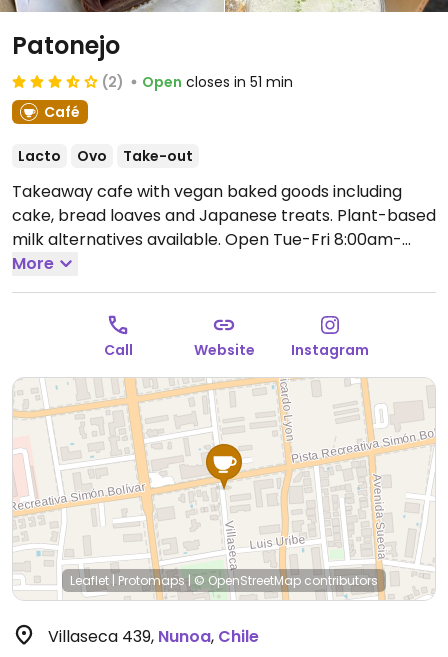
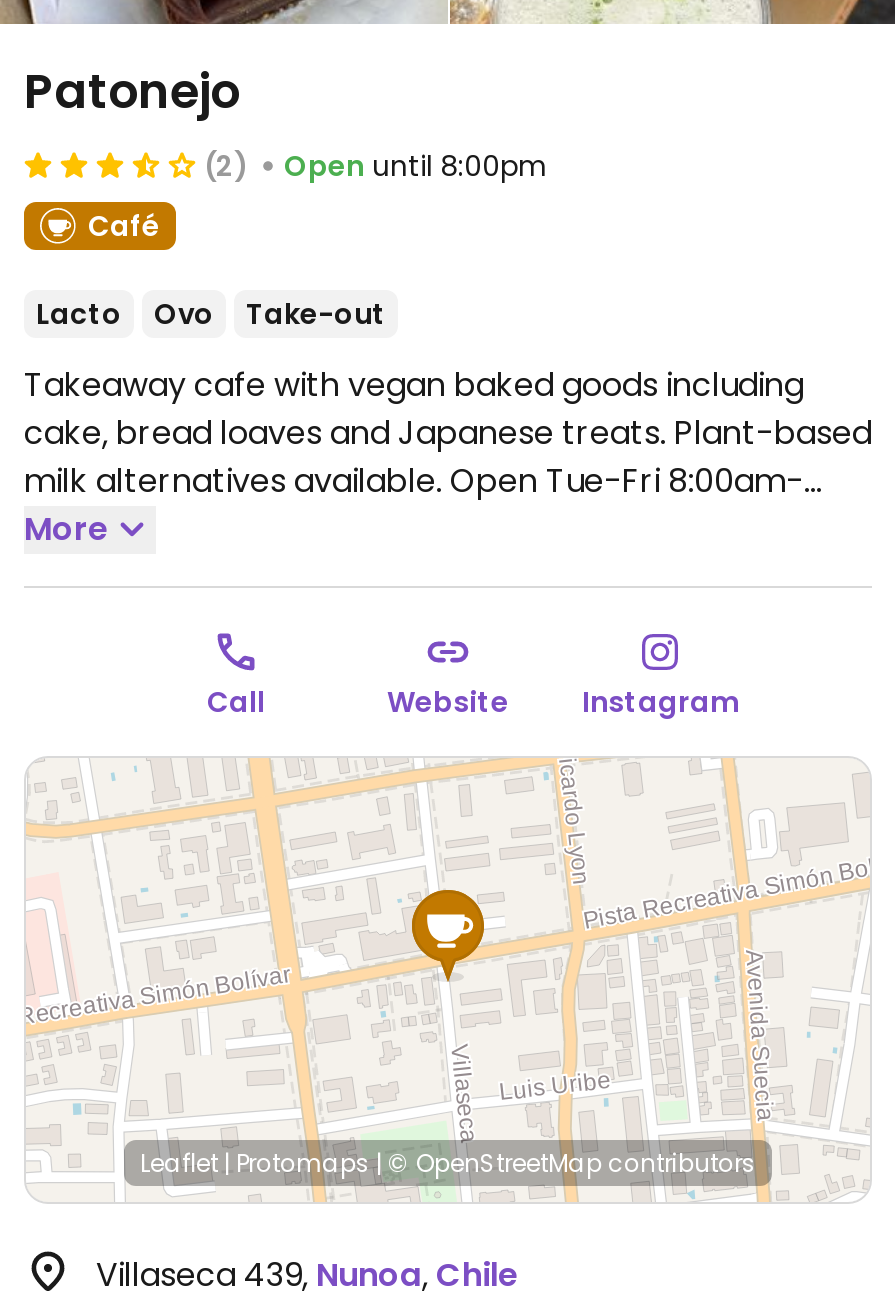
[142,72,293,92] Open closes in 51 min -> [284,145,548,185] Open until 8:00pm

